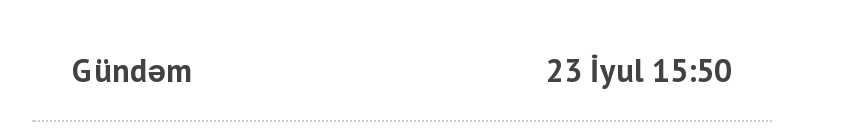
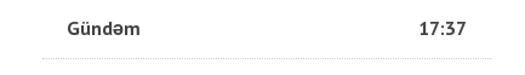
[546,49,732,89] 23 İyul 15:50 -> [418,15,467,40] 17:37

